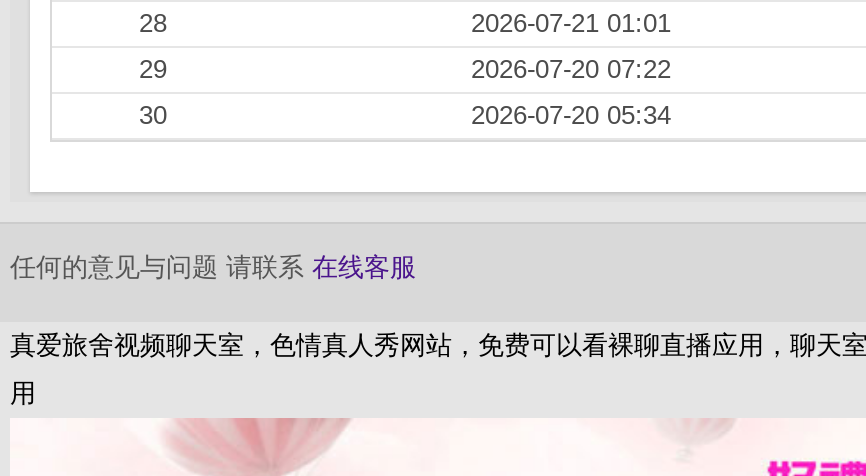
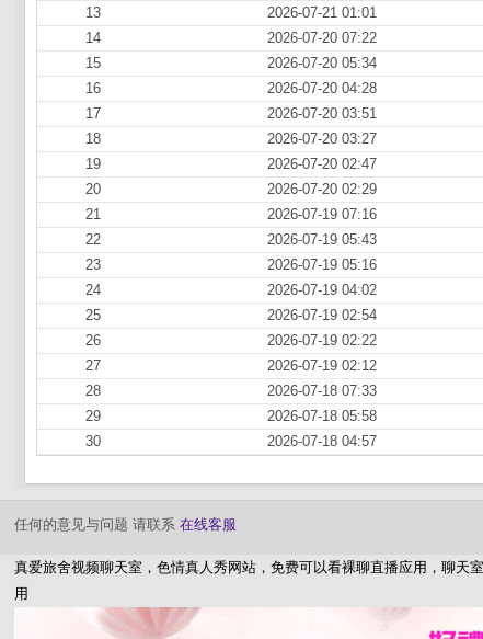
[139,8,167,38] 28 -> [85,4,100,21] 13
[139,54,167,84] 29 -> [85,30,100,46] 14
[139,100,167,130] 30 -> [85,55,100,71] 15
none -> [85,80,376,449] 16 | 2026-07-20 04:28 | 17 | 2026-07-20 03:51 | 18 | 2026-07-20 03:27 | 19 | 2026-07-20 02:47 | 20 | 2026-07-20 02:29 | 21 | 2026-07-19 07:16 | 22 | 2026-07-19 05:43 | 23 | 2026-07-19 05:16 | 24 | 2026-07-19 04:02 | 25 | 2026-07-19 02:54 | 26 | 2026-07-19 02:22 | 27 | 2026-07-19 02:12 | 28 | 2026-07-18 07:33 | 29 | 2026-07-18 05:58 | 30 | 2026-07-18 04:57

